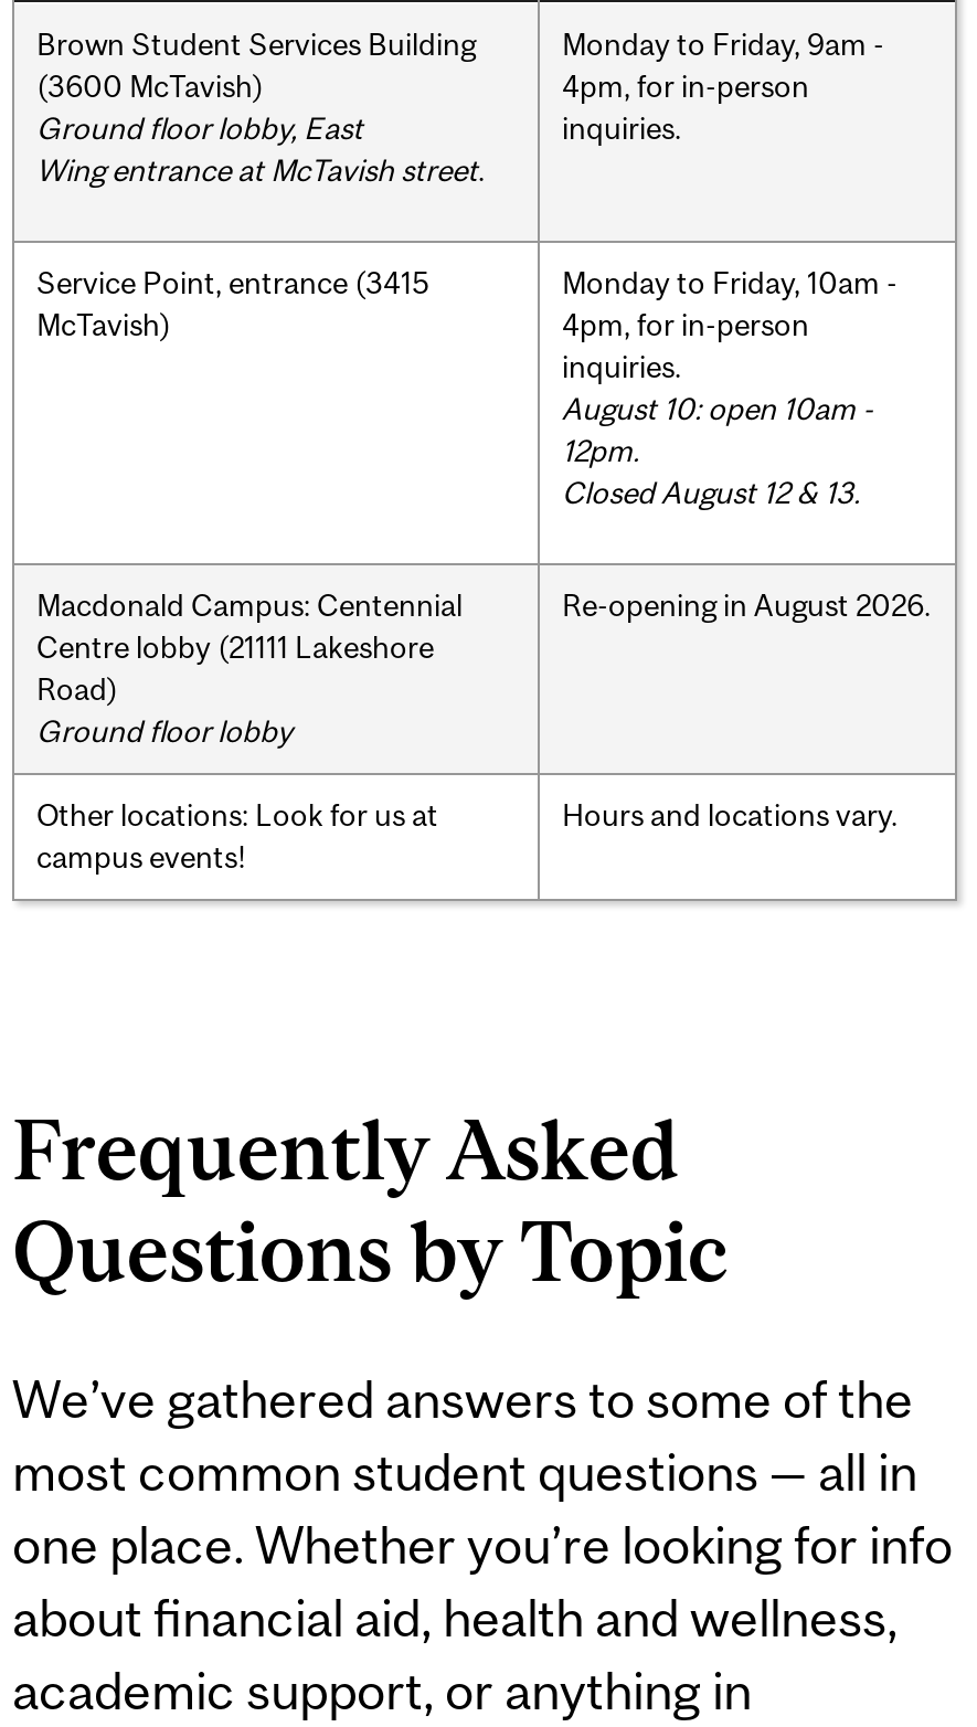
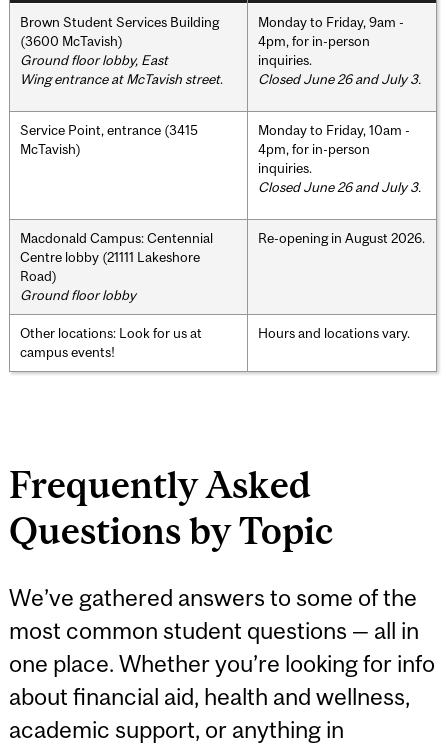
none -> [258,71,421,87] Closed June 26 and July 3.
[562,390,873,509] August 10: open 10am - | 12pm. | Closed August 12 & 13. -> [258,179,421,195] Closed June 26 and July 3.

